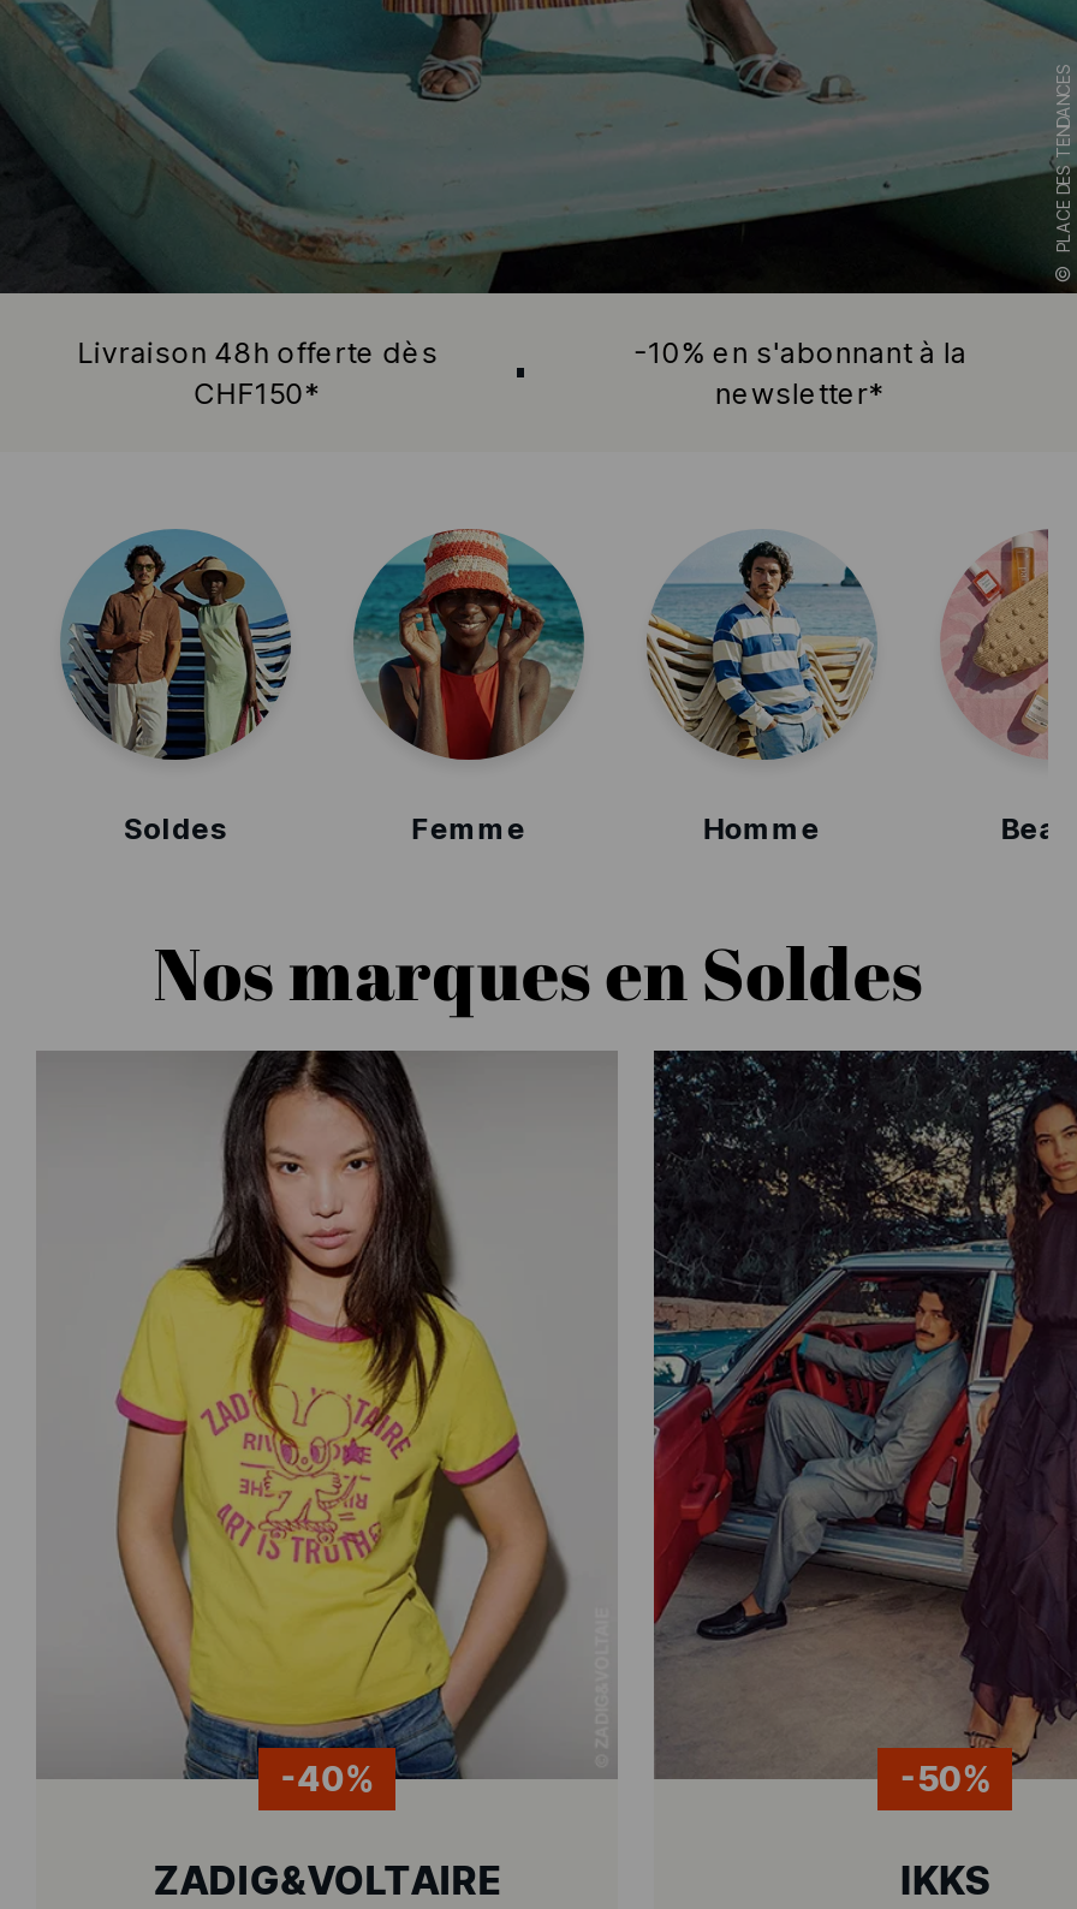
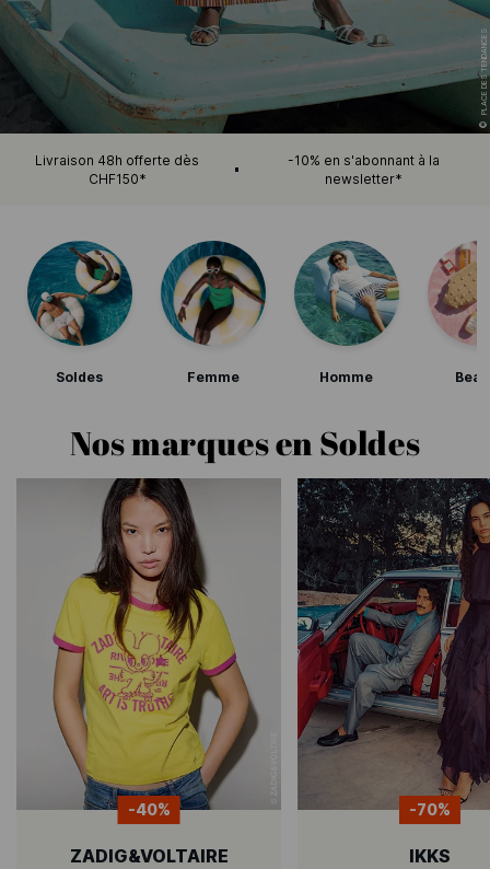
[63,529,291,762] [image] -> [27,241,132,347] [image]
[353,529,584,762] [image] -> [161,240,266,346] [image]
[647,531,877,760] [image] -> [294,241,399,347] [image]
[900,1757,991,1798] -50% -> [409,800,451,818] -70%

